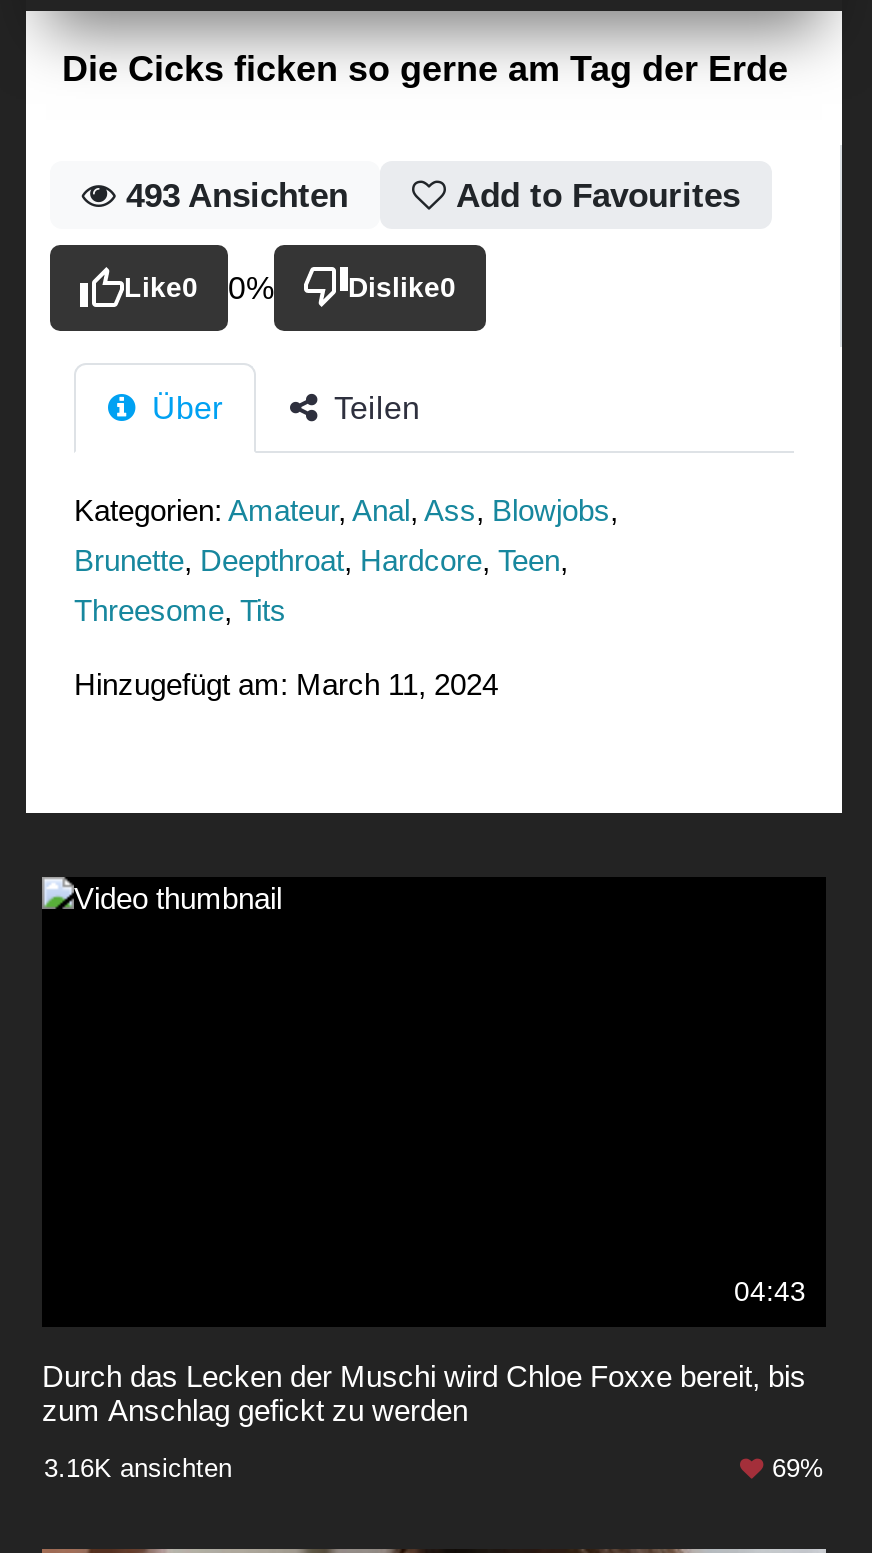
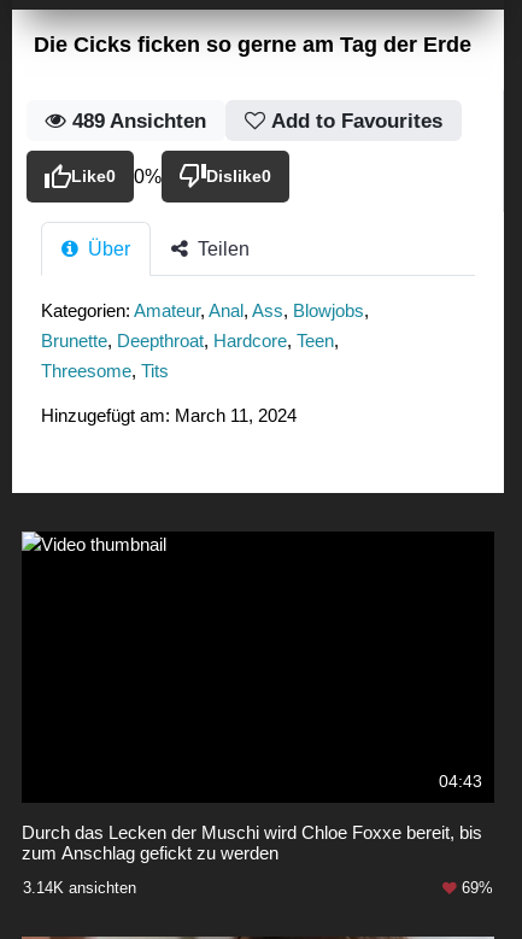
[116,176,348,214] 493 Ansichten -> [66,109,206,132] 489 Ansichten
[44,1452,232,1482] 3.16K ansichten -> [23,878,136,896] 3.14K ansichten

